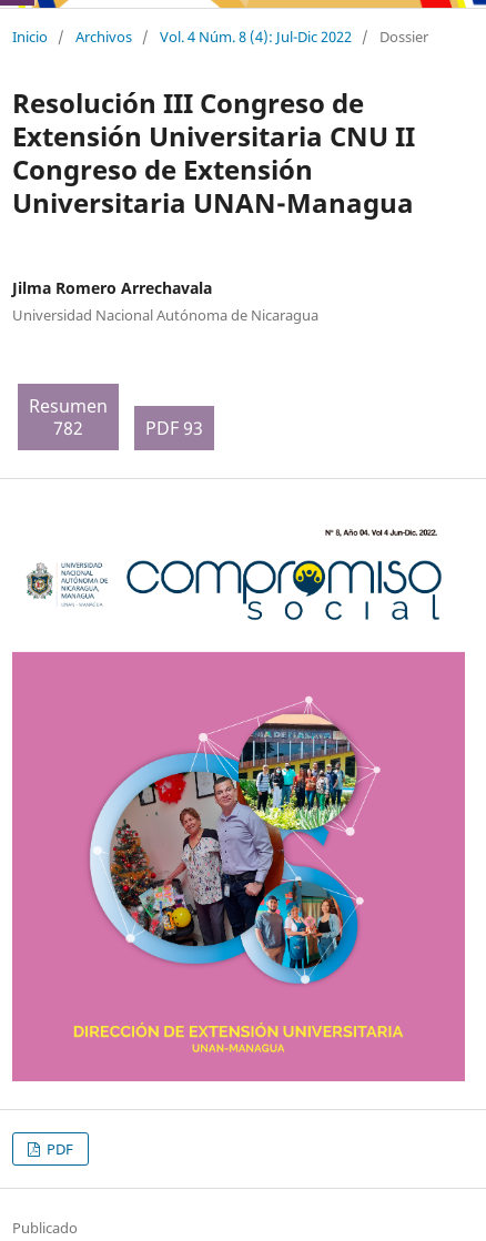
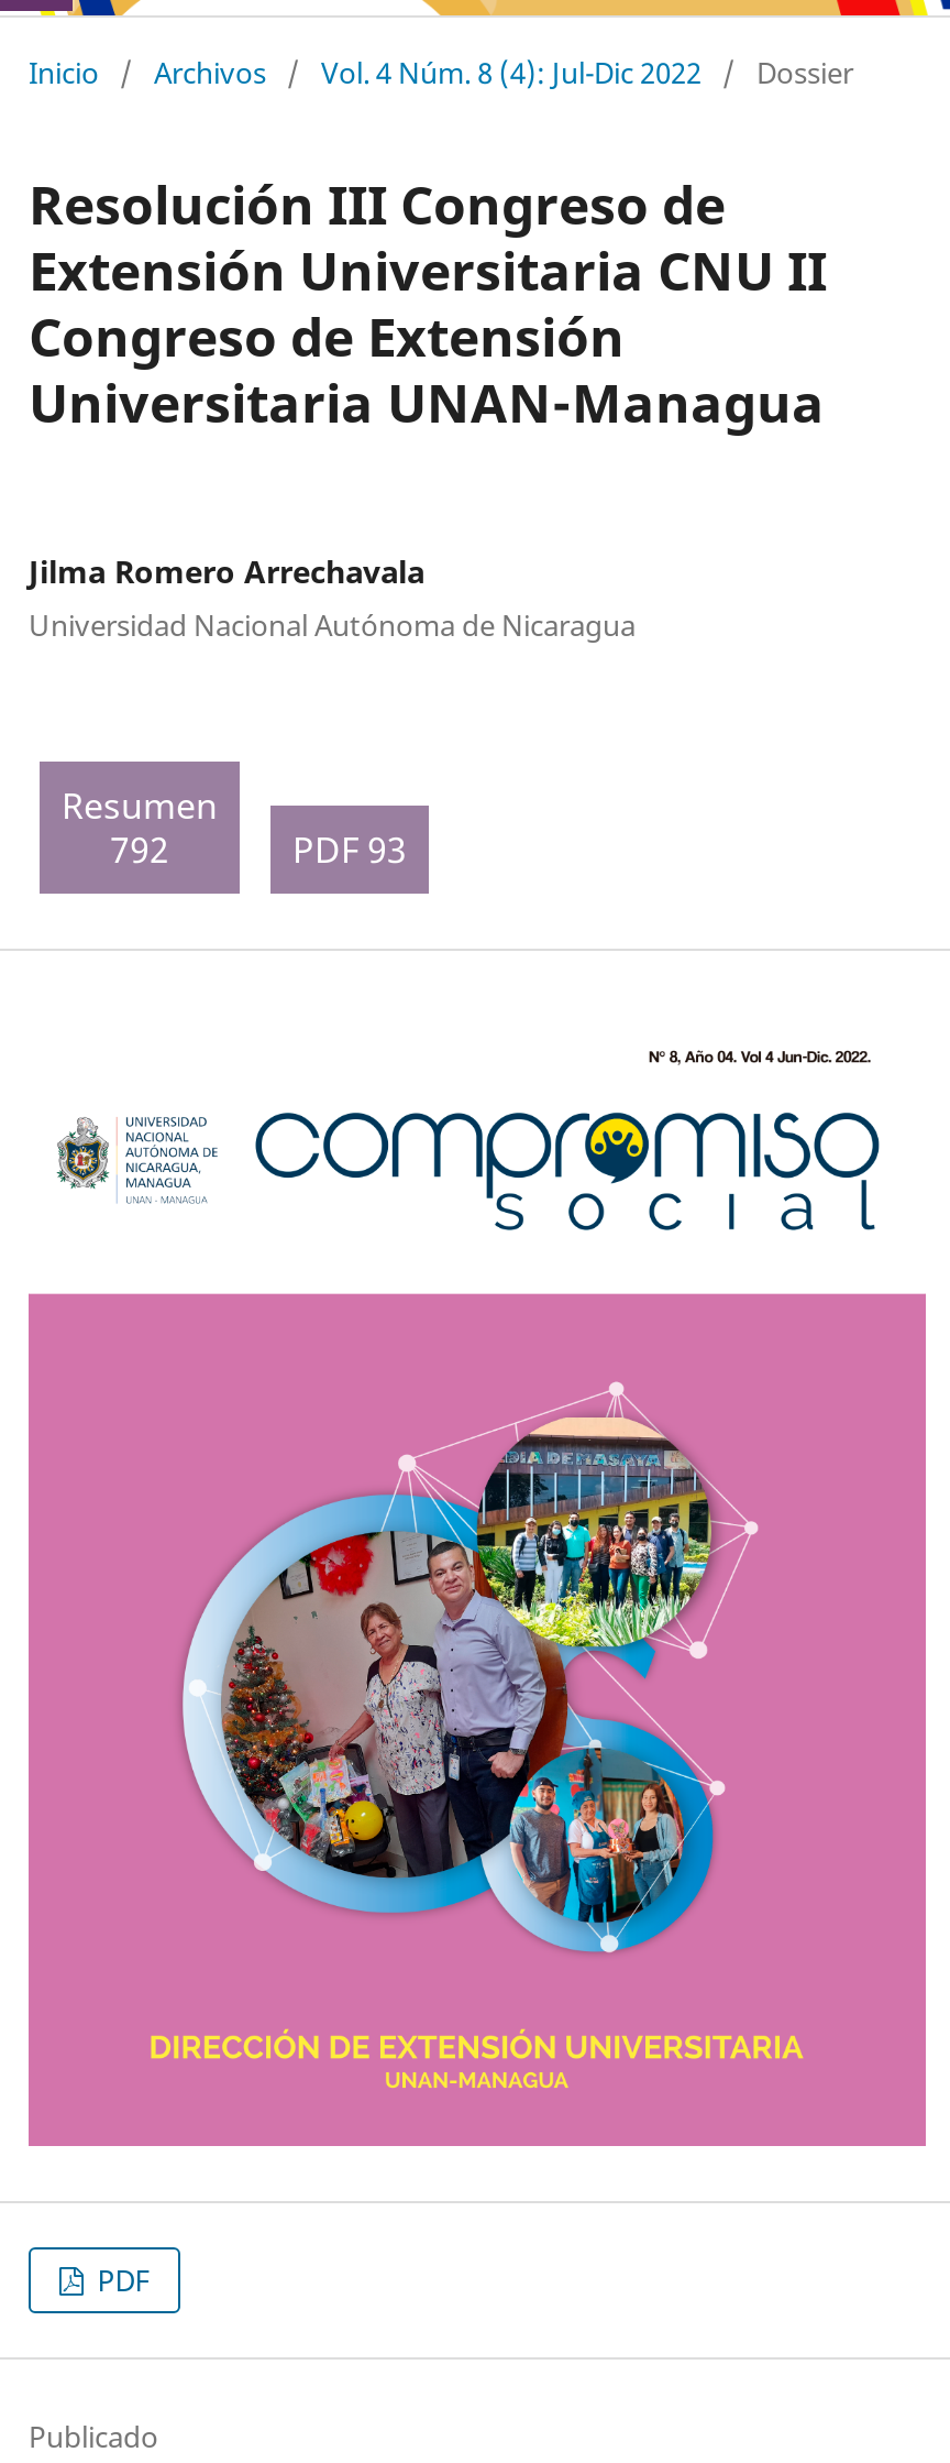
[53,416,83,440] 782 -> [110,825,169,874] 792

